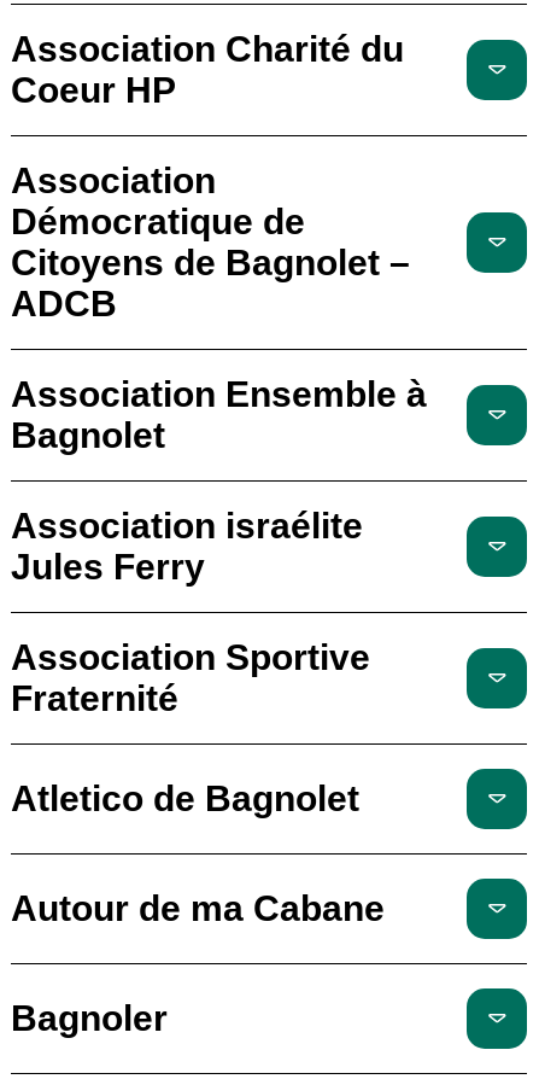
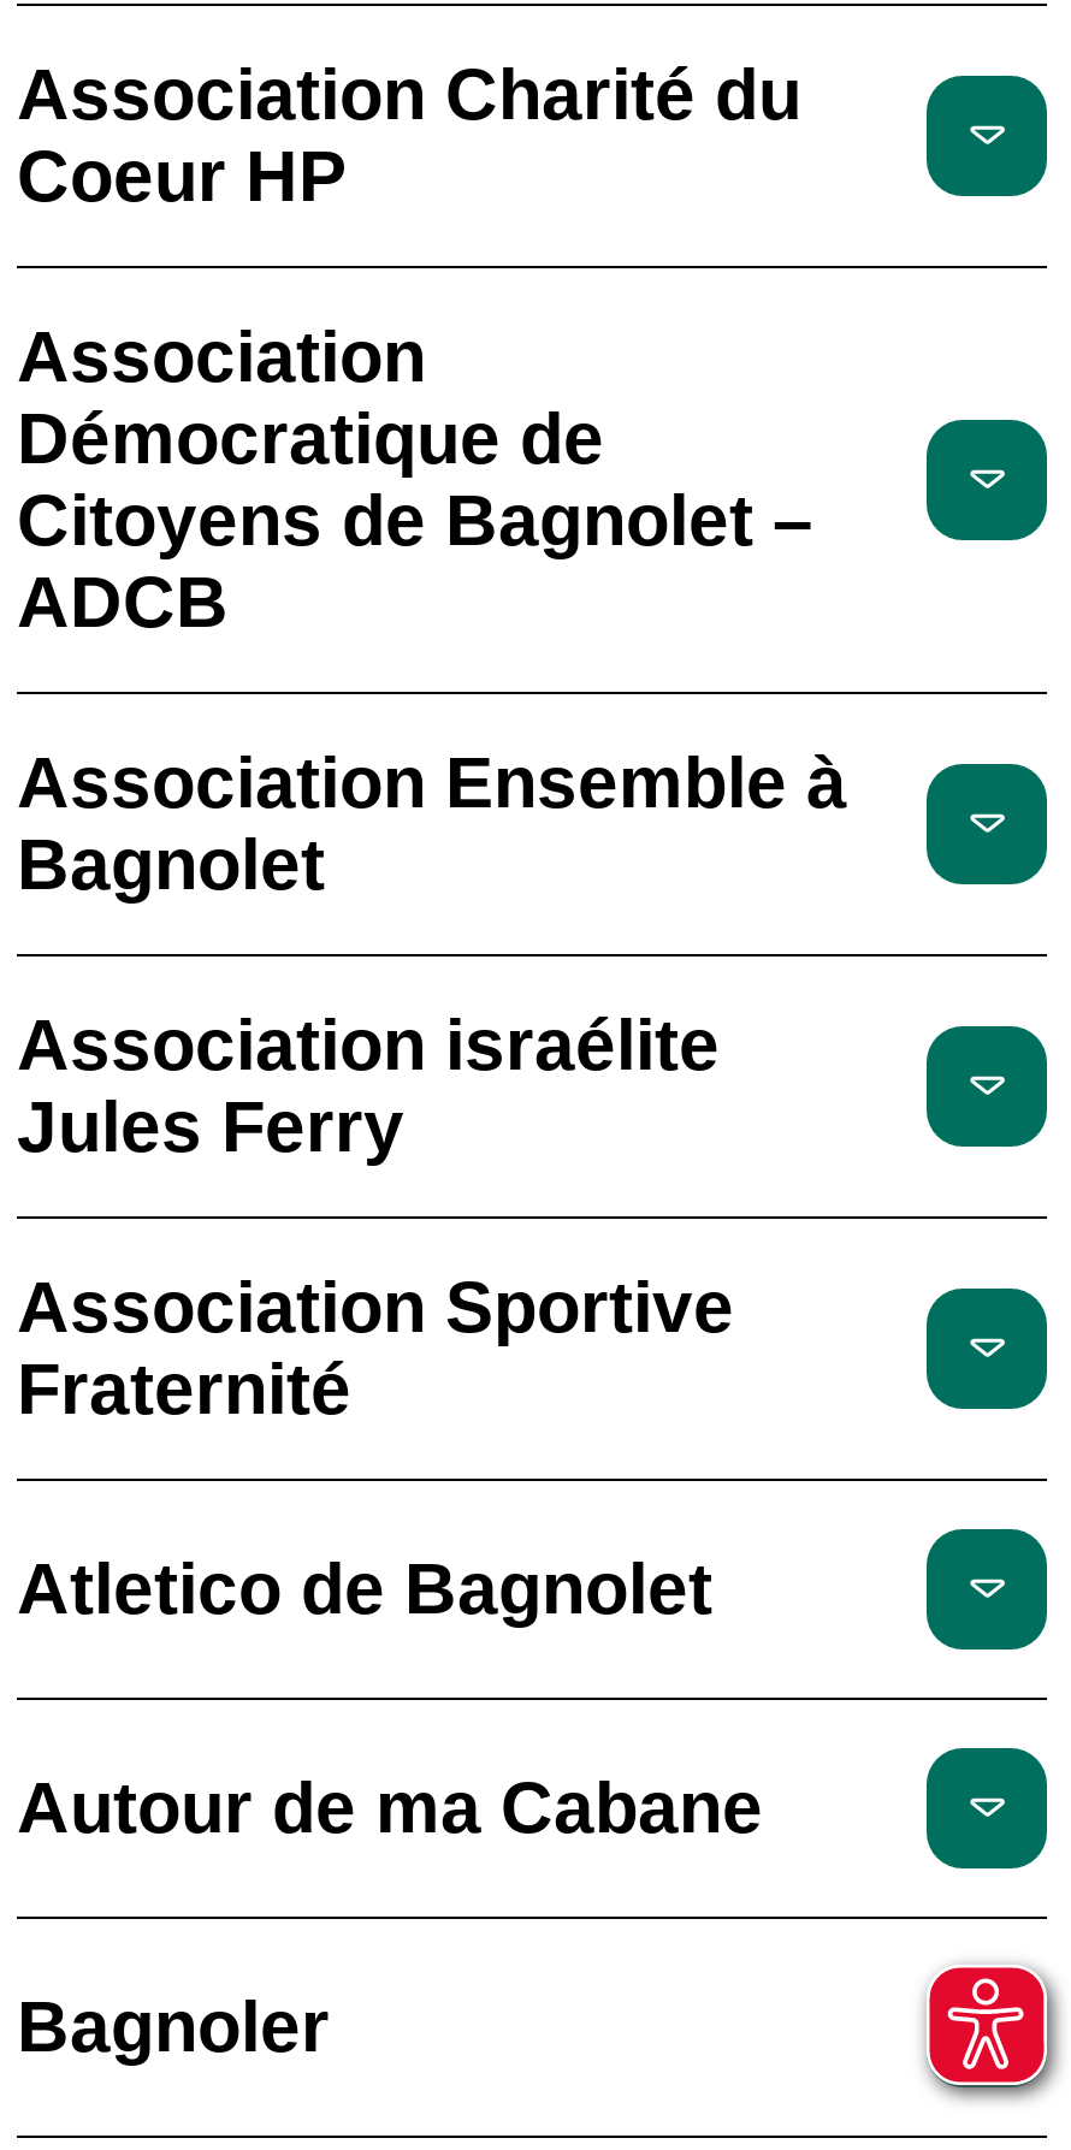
[465,987,533,1055] [image] -> [927,1965,1061,2102] [image]

